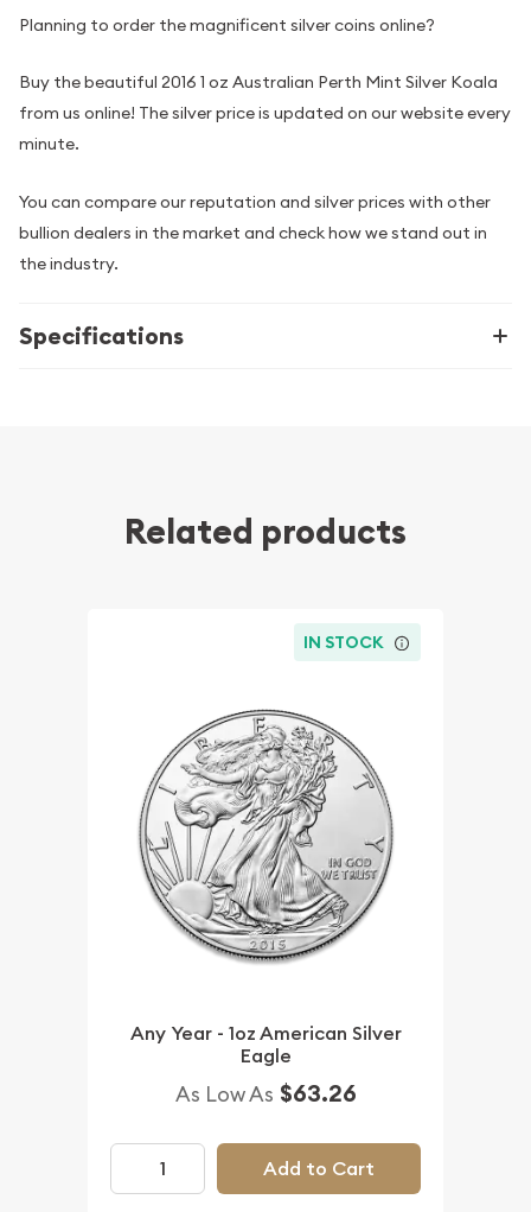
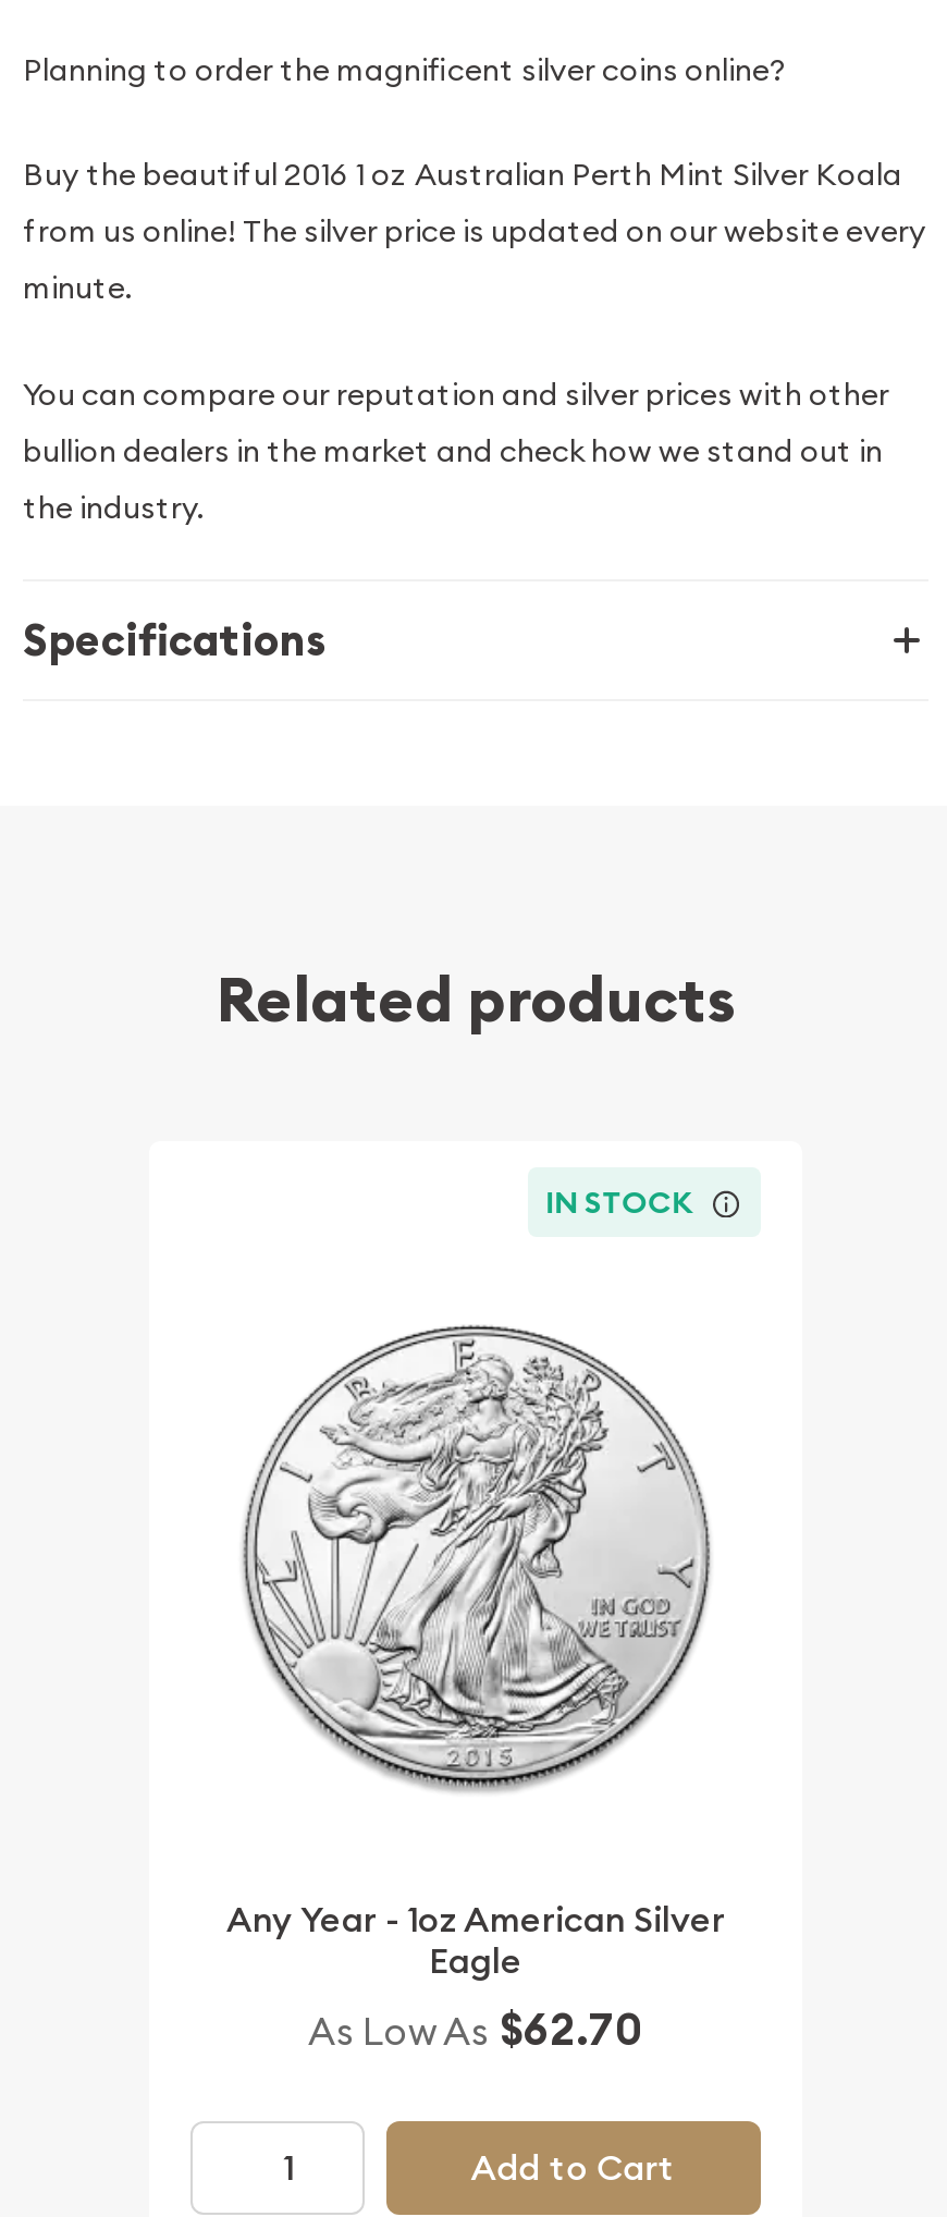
[175,1077,356,1108] As Low As $63.26 -> [308,2001,643,2057] As Low As $62.70

